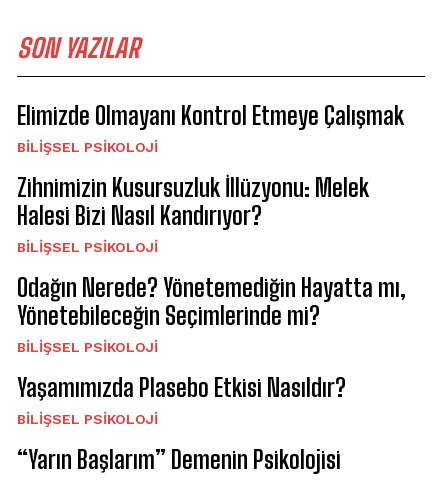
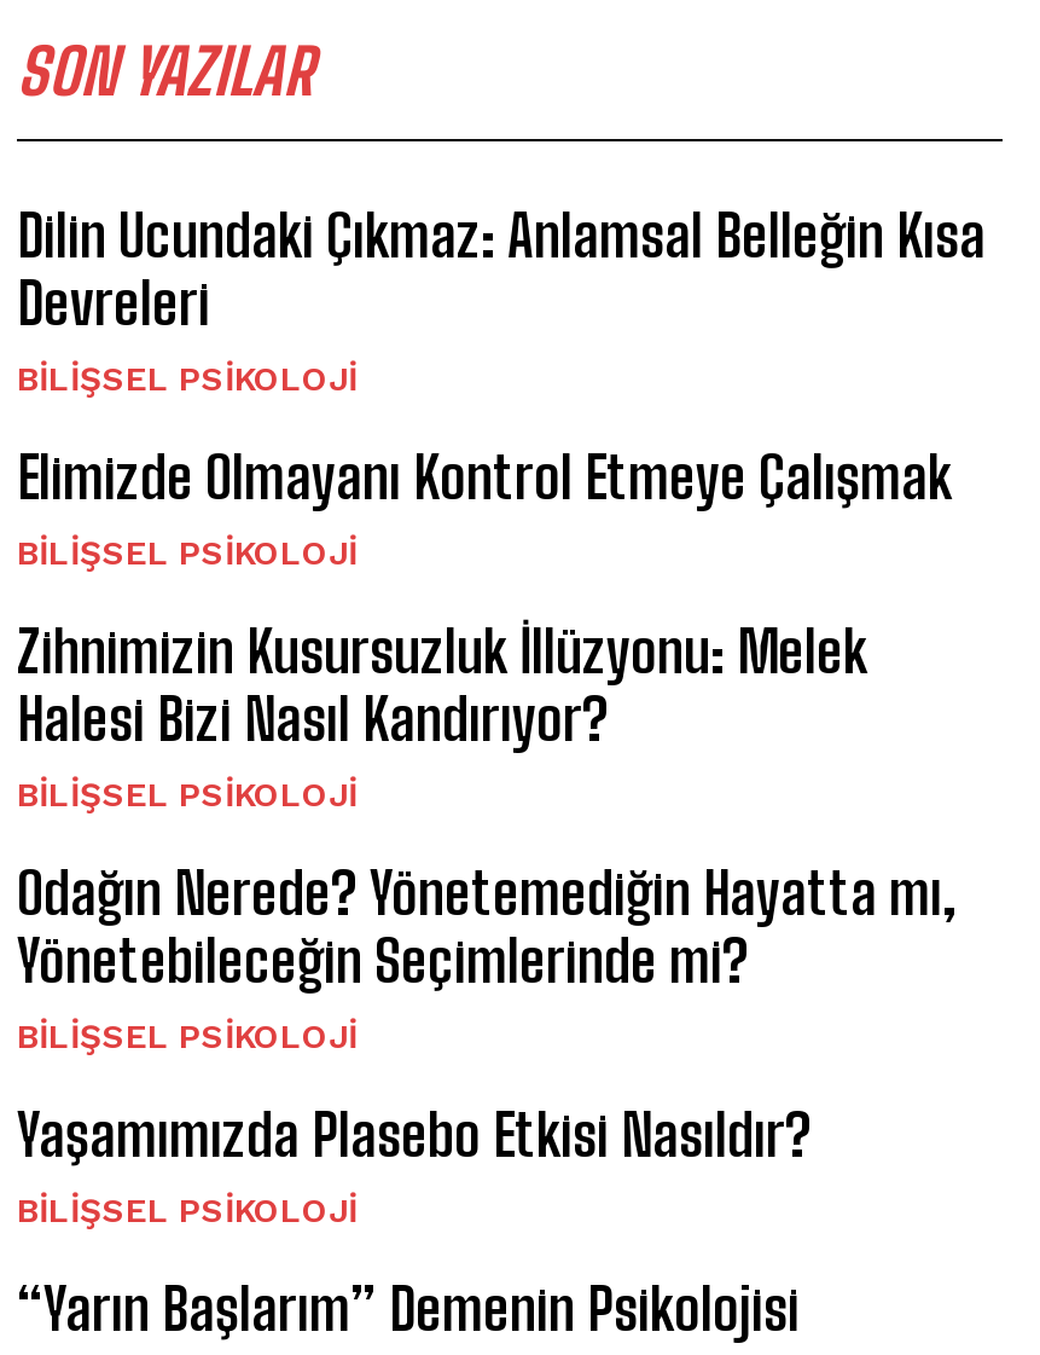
none -> [17,200,986,398] Dilin Ucundaki Çıkmaz: Anlamsal Belleğin Kısa | Devreleri | BILIŞSEL PSIKOLOJI

